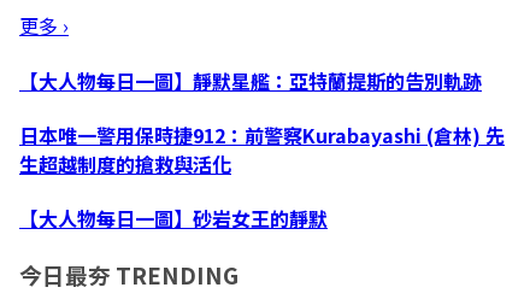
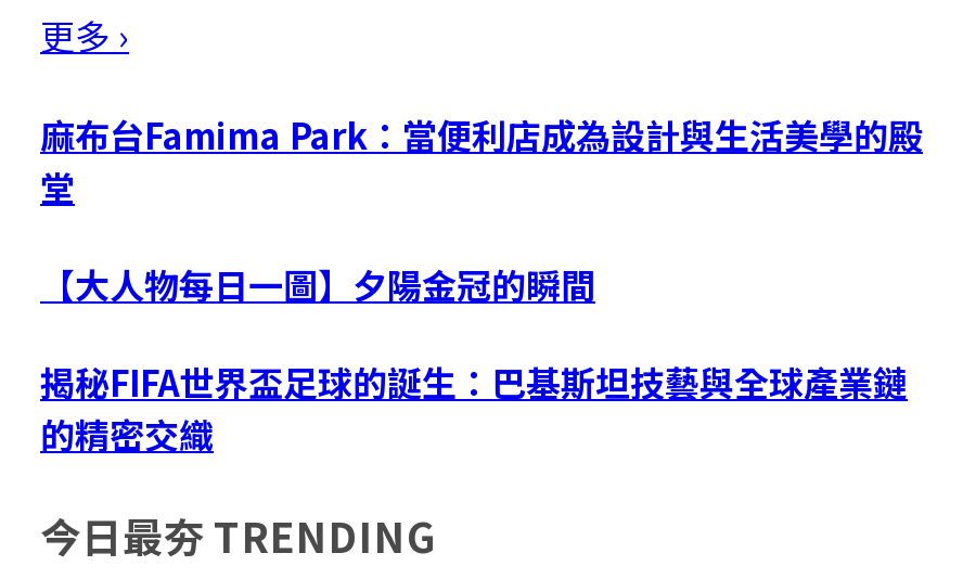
[19,66,482,95] 【大人物每日一圖】靜默星艦：亞特蘭提斯的告別軌跡 -> [40,108,923,212] 麻布台Famima Park：當便利店成為設計與生活美學的殿 | 堂
[19,121,505,178] 日本唯一警用保時捷912：前警察Kurabayashi (倉林) 先 | 生超越制度的搶救與活化 -> [40,258,595,310] 【大人物每日一圖】夕陽金冠的瞬間
[19,204,328,233] 【大人物每日一圖】砂岩女王的靜默 -> [40,356,908,460] 揭秘FIFA世界盃足球的誕生：巴基斯坦技藝與全球產業鏈 | 的精密交織

